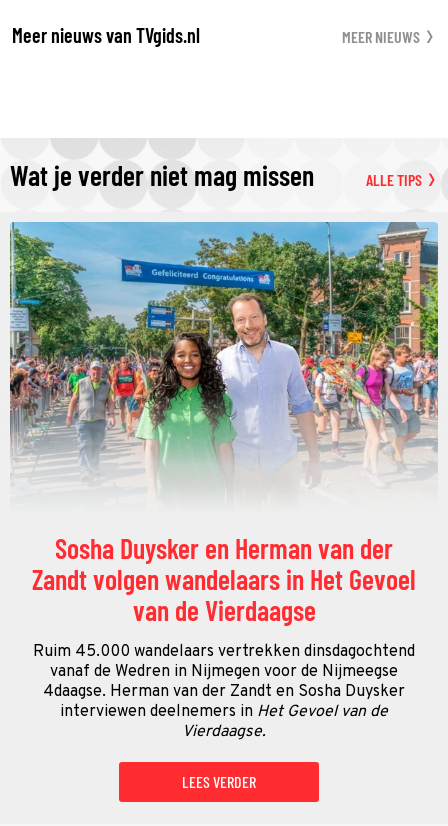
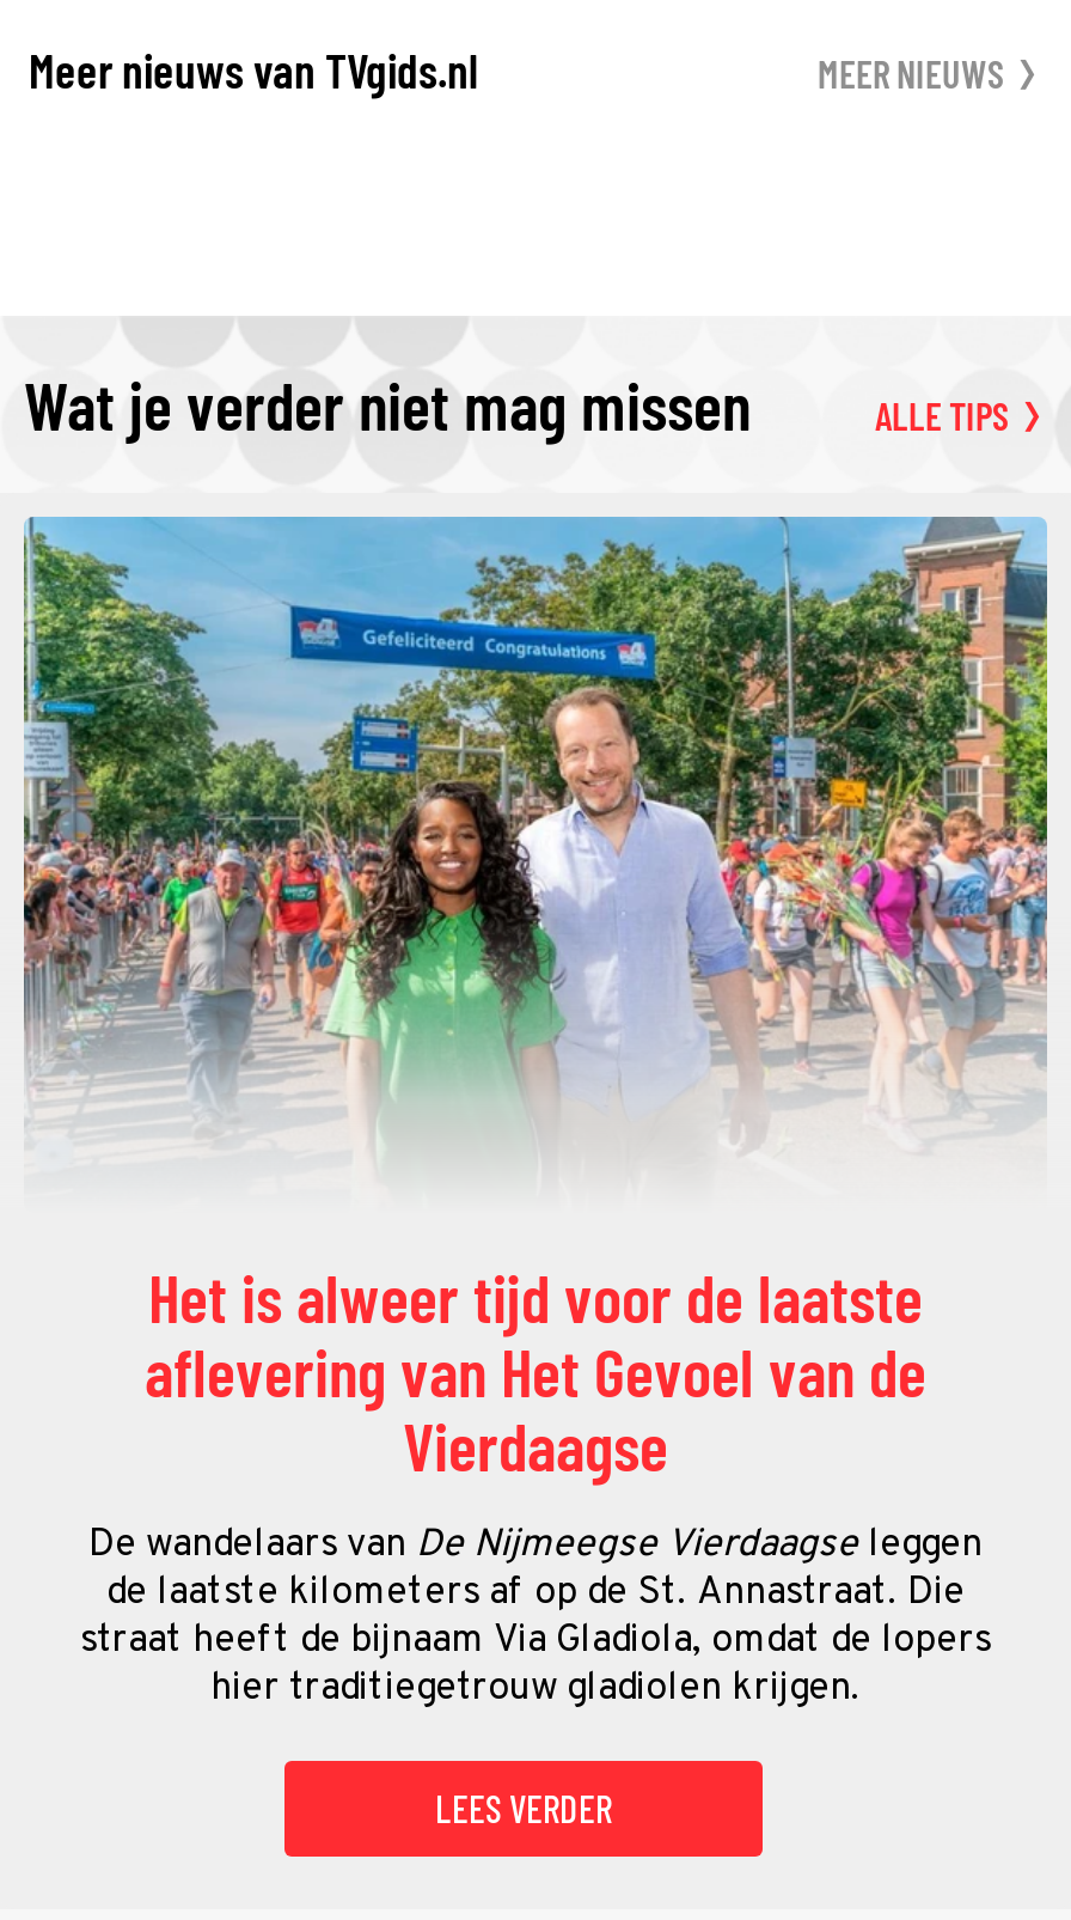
[32,531,416,742] Sosha Duysker en Herman van der | Zandt volgen wandelaars in Het Gevoel | van de Vierdaagse | Ruim 45.000 wandelaars vertrekken dinsdagochtend | vanaf de Wedren in Nijmegen voor de Nijmeegse | 4daagse. Herman van der Zandt en Sosha Duysker | interviewen deelnemers in Het Gevoel van de | Vierdaagse. -> [80,1256,991,1713] Het is alweer tijd voor de laatste | aflevering van Het Gevoel van de | Vierdaagse | De wandelaars van De Nijmeegse Vierdaagse leggen | de laatste kilometers af op de St. Annastraat. Die | straat heeft de bijnaam Via Gladiola, omdat de lopers | hier traditiegetrouw gladiolen krijgen.

